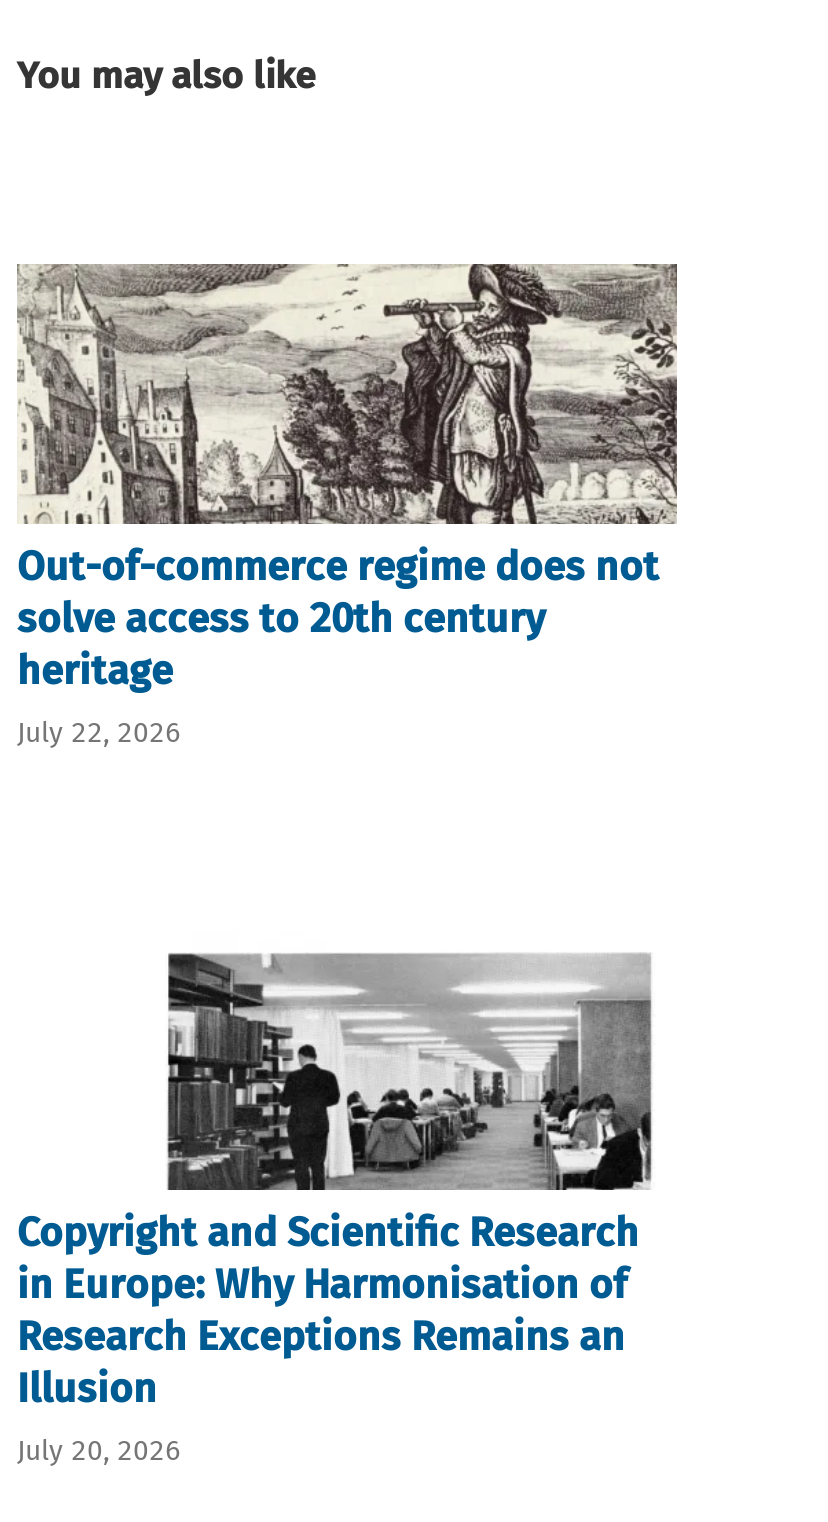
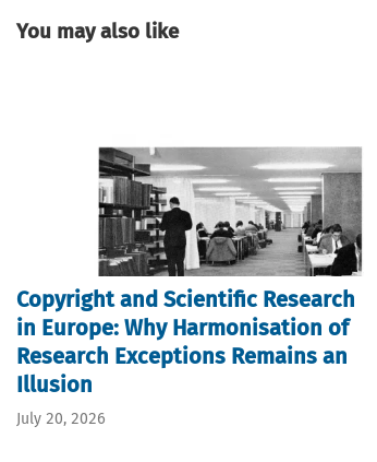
[15,262,679,750] [image] | Out-of-commerce regime does not | solve access to 20th century | heritage | July 22, 2026 -> none

